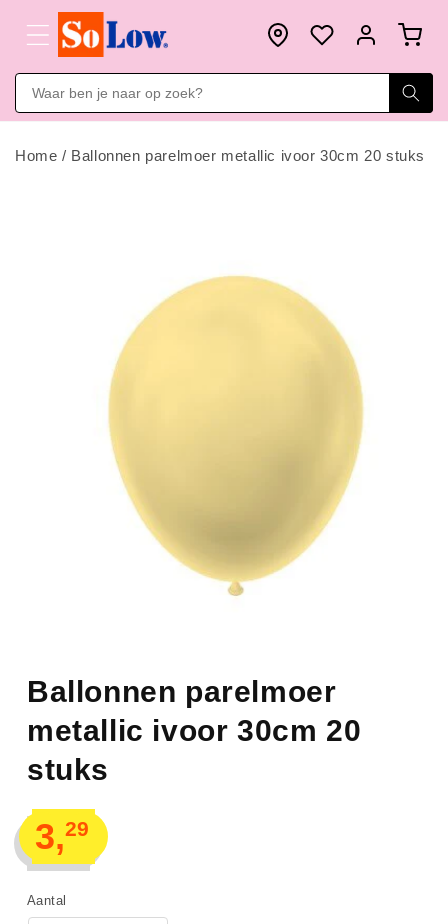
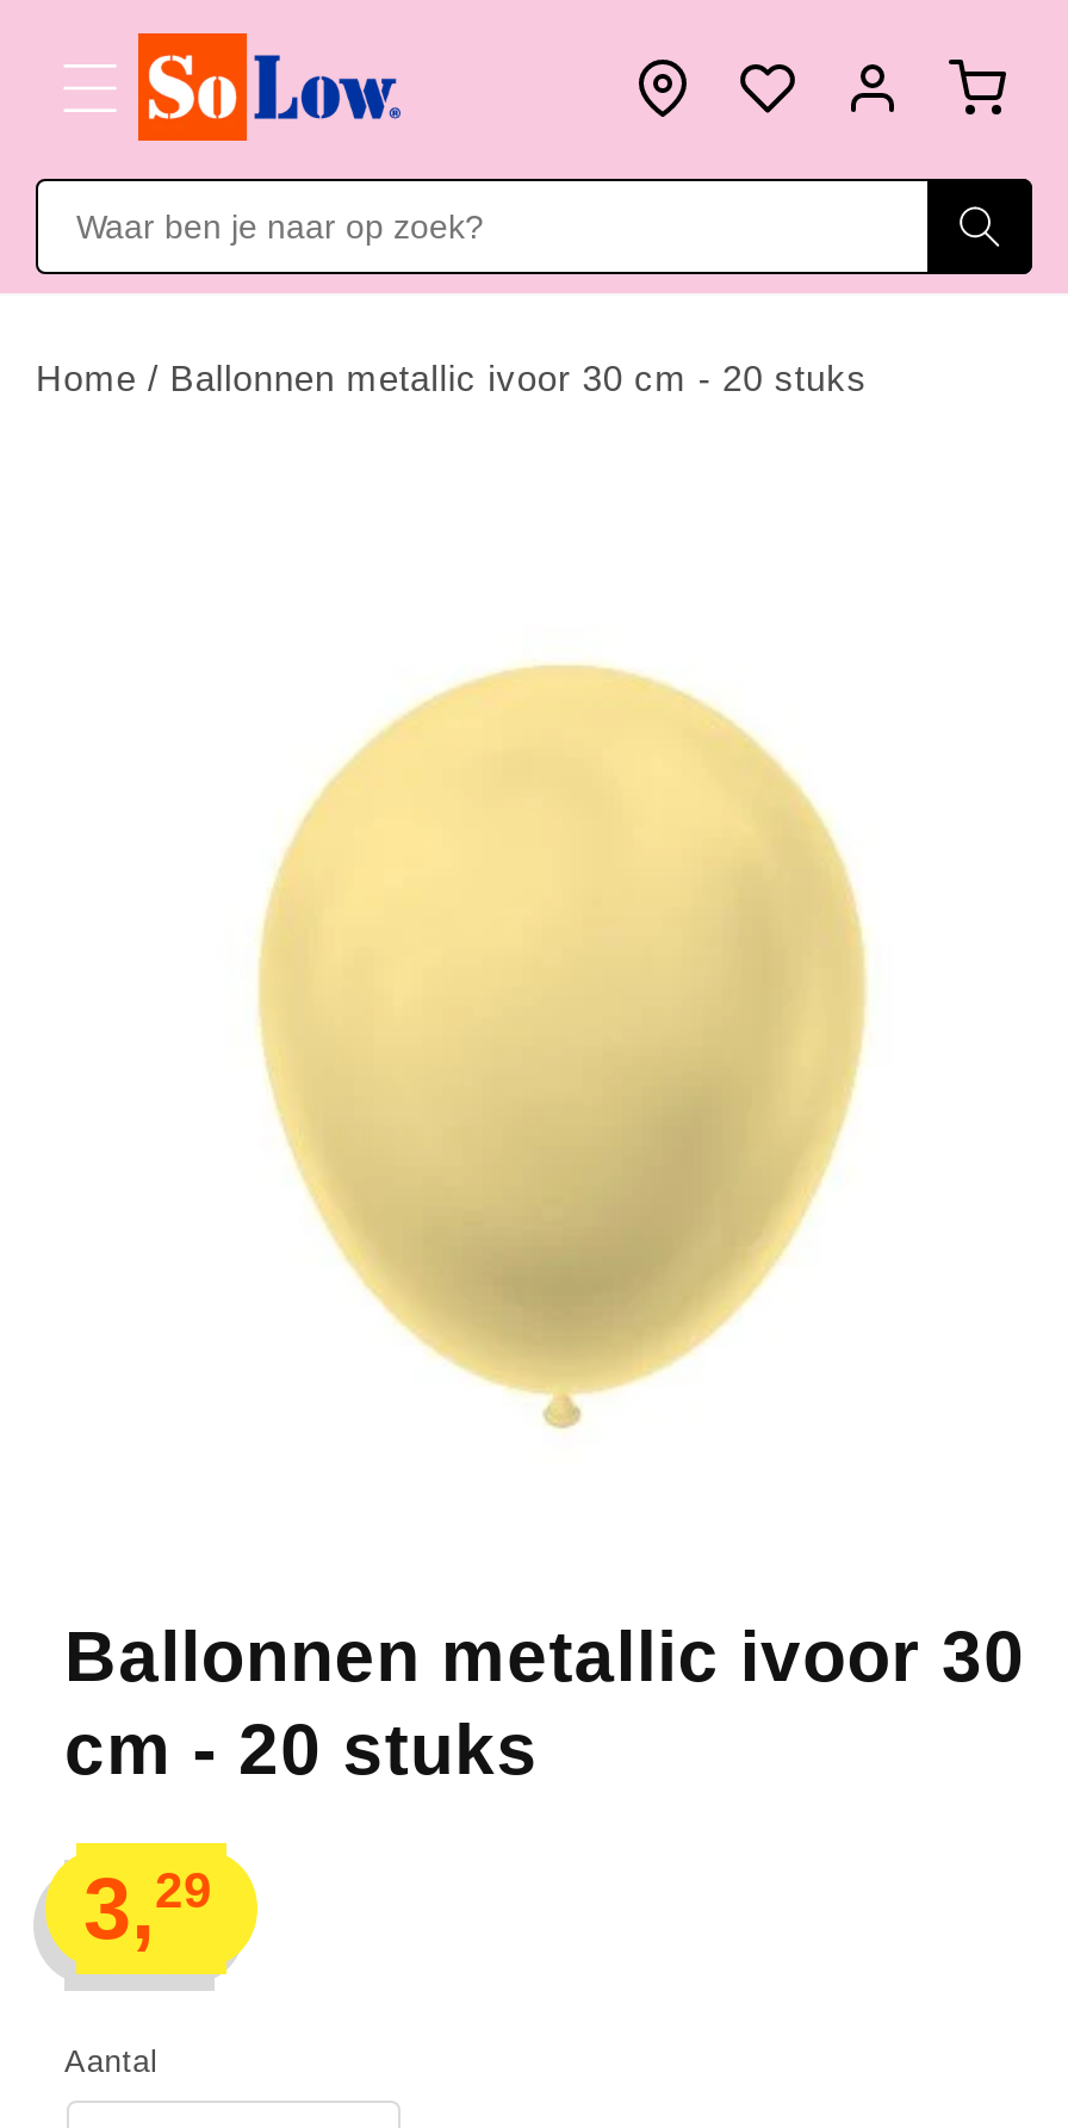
[15,147,425,164] Home / Ballonnen parelmoer metallic ivoor 30cm 20 stuks -> [36,356,867,397] Home / Ballonnen metallic ivoor 30 cm - 20 stuks
[27,675,361,786] Ballonnen parelmoer | metallic ivoor 30cm 20 | stuks -> [64,1615,1026,1787] Ballonnen metallic ivoor 30 | cm - 20 stuks

